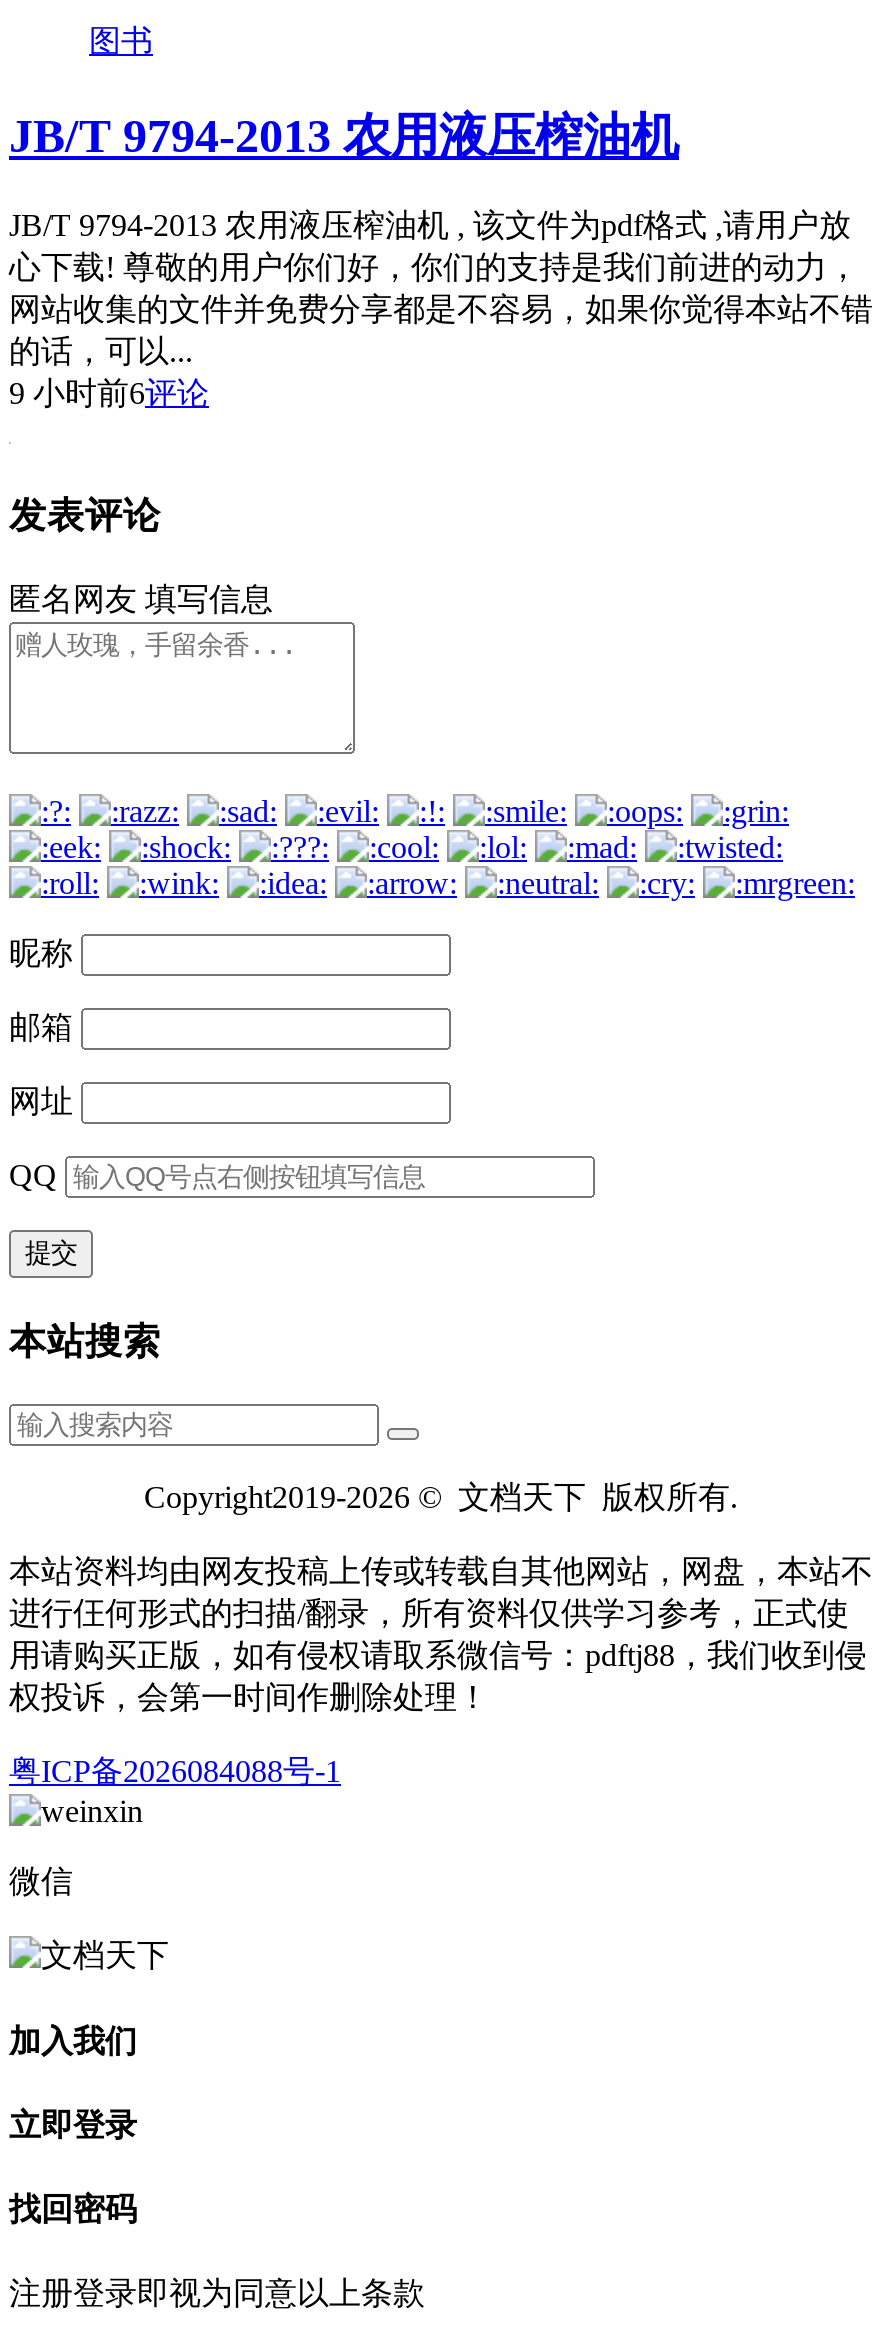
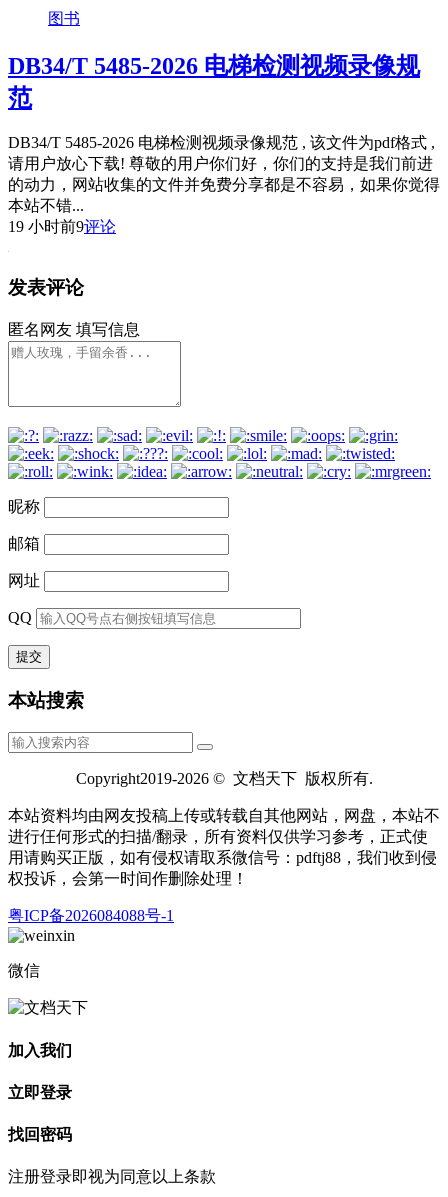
[9,109,679,161] JB/T 9794-2013 农用液压榨油机 -> [8,52,420,110] DB34/T 5485-2026 电梯检测视频录像规 | 范
[9,209,873,411] JB/T 9794-2013 农用液压榨油机 , 该文件为pdf格式 ,请用户放 | 心下载! 尊敬的用户你们好，你们的支持是我们前进的动力， | 网站收集的文件并免费分享都是不容易，如果你觉得本站不错 | 的话，可以... | 9 小时前6评论 -> [8,134,440,235] DB34/T 5485-2026 电梯检测视频录像规范 , 该文件为pdf格式 , | 请用户放心下载! 尊敬的用户你们好，你们的支持是我们前进 | 的动力，网站收集的文件并免费分享都是不容易，如果你觉得 | 本站不错... | 19 小时前9评论

